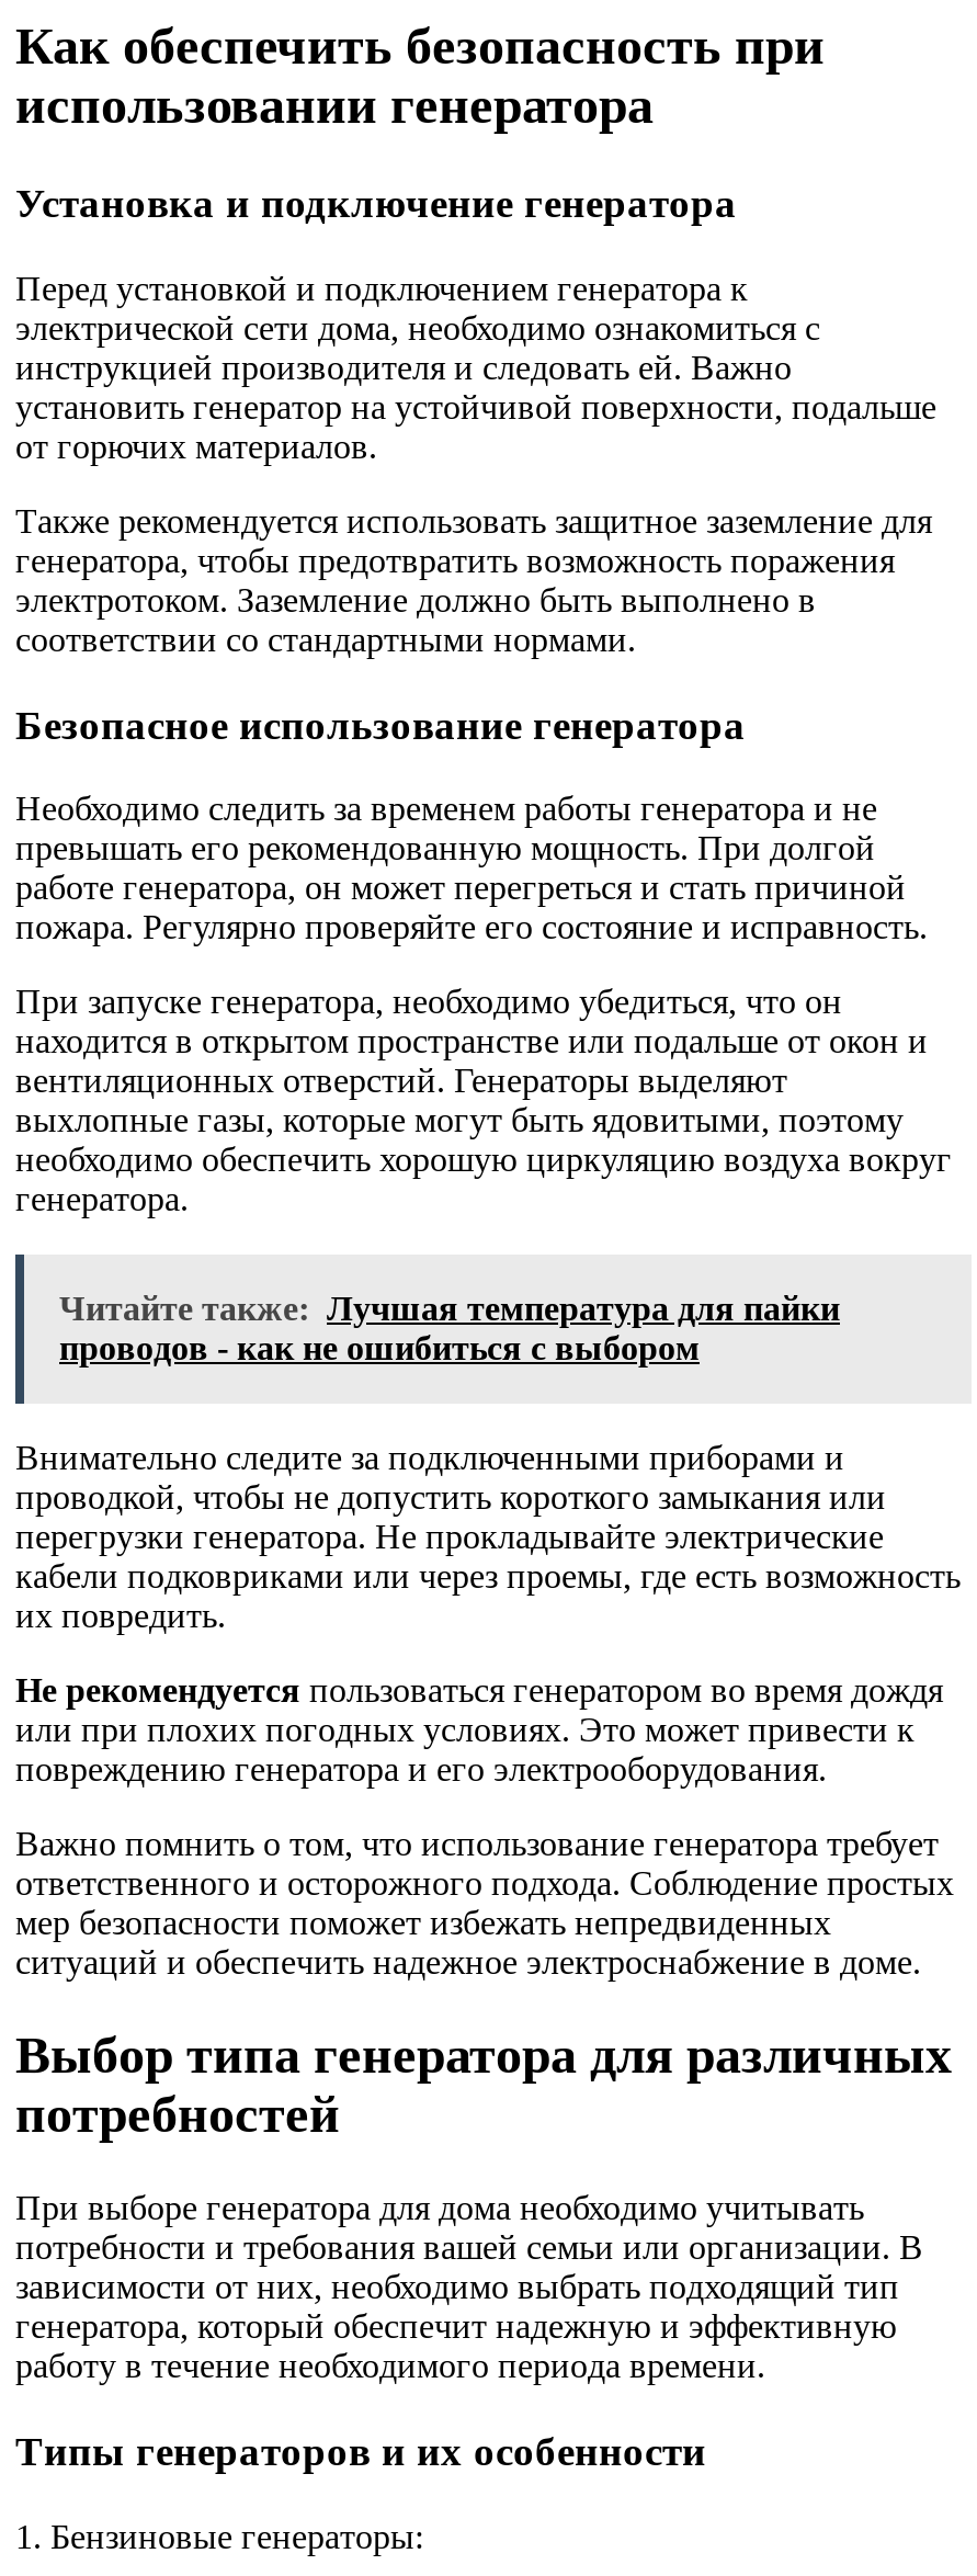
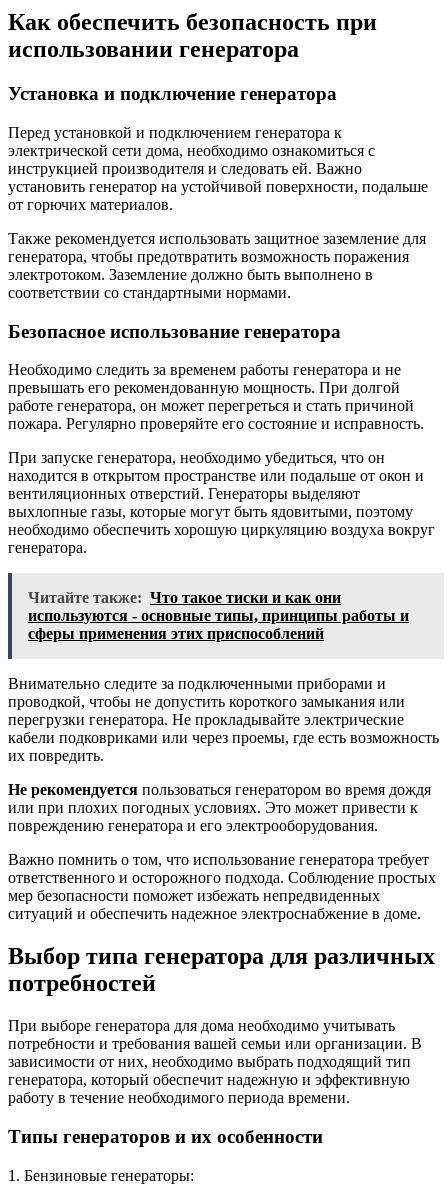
[59,1290,840,1367] Читайте также: Лучшая температура для пайки | проводов - как не ошибиться с выбором -> [28,589,409,642] Читайте также: Что такое тиски и как они | используются - основные типы, принципы работы и | сферы применения этих приспособлений

